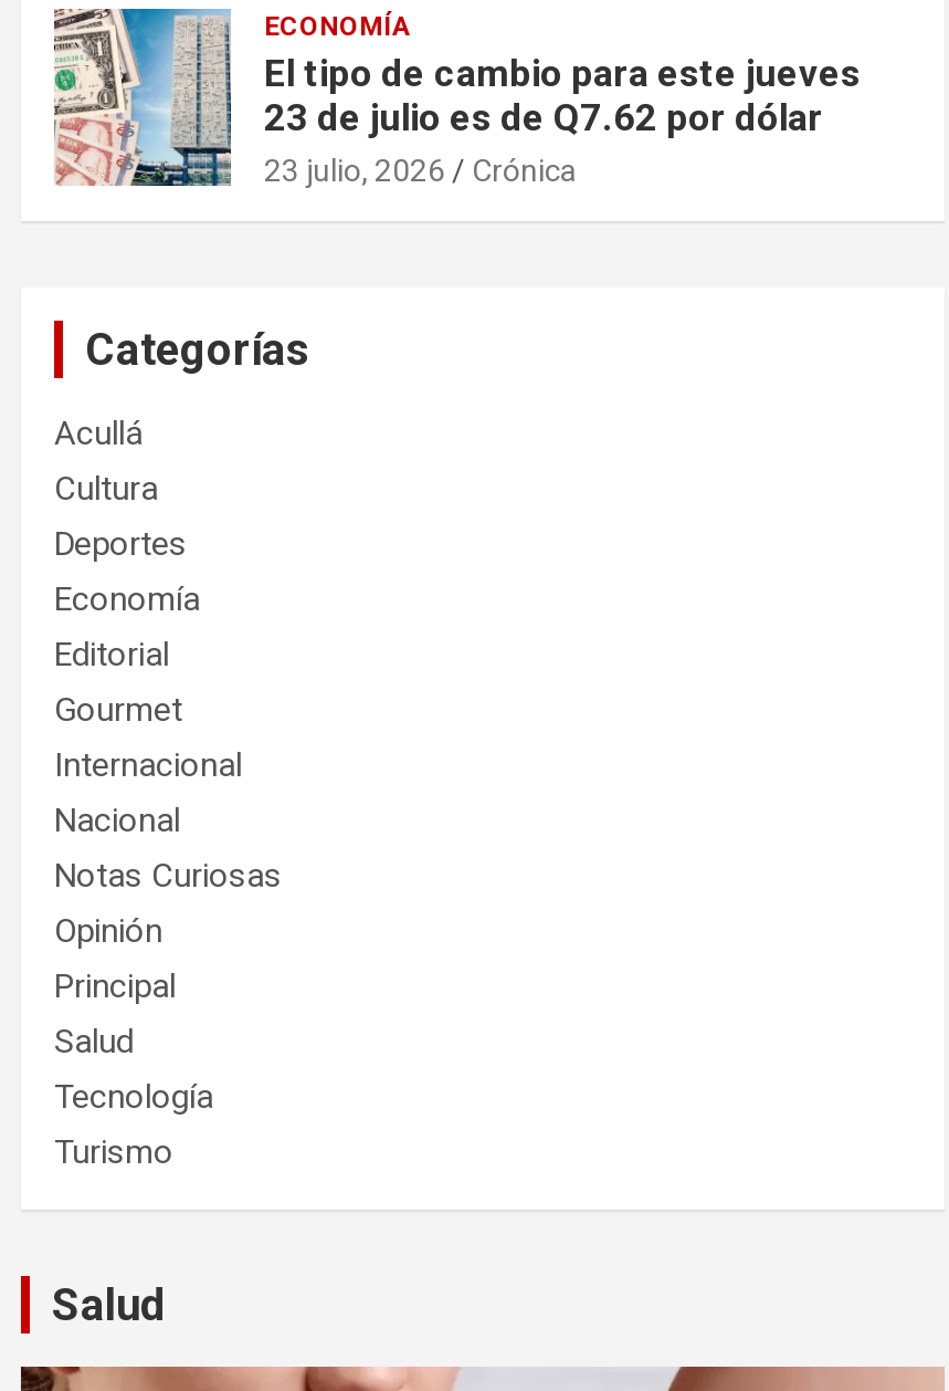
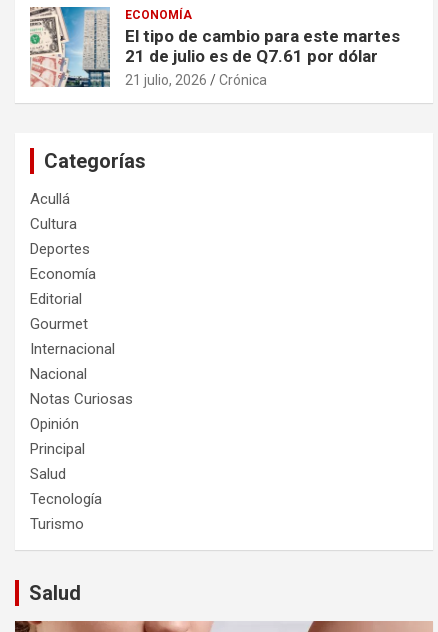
[264,51,861,96] El tipo de cambio para este jueves -> [125,26,400,46] El tipo de cambio para este martes
[264,96,823,140] 23 de julio es de Q7.62 por dólar -> [125,46,378,66] 21 de julio es de Q7.61 por dólar
[264,153,578,188] 23 julio, 2026 Crónica -> [125,72,267,88] 21 julio, 2026 Crónica

